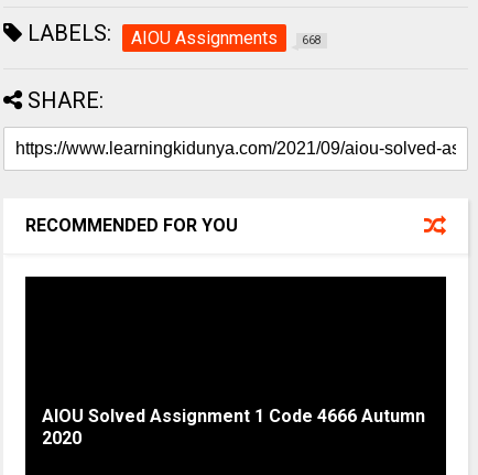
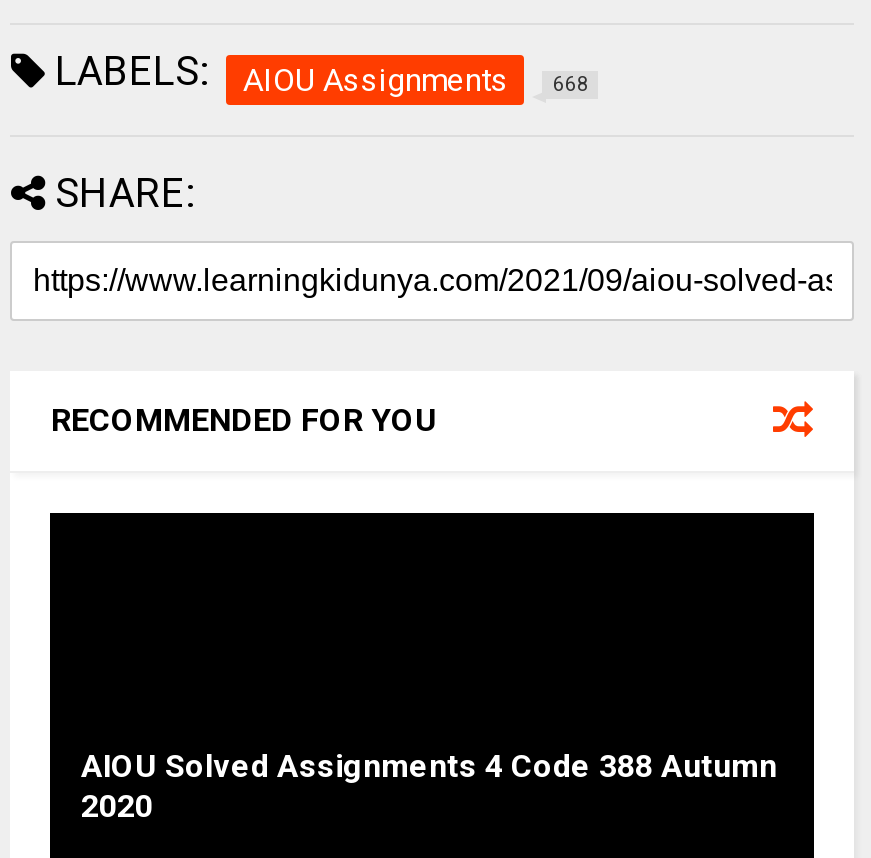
[42,406,426,427] AIOU Solved Assignment 1 Code 4666 Autumn -> [81,747,777,785] AIOU Solved Assignments 4 Code 388 Autumn

